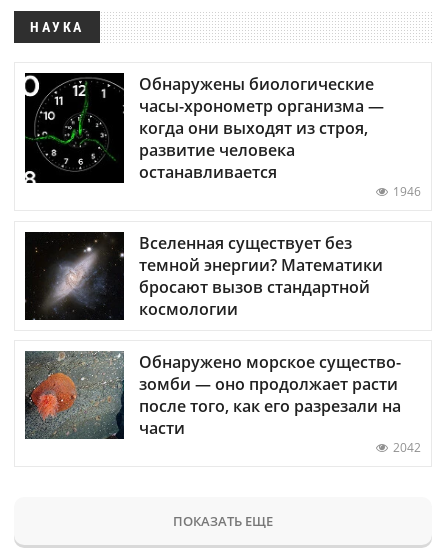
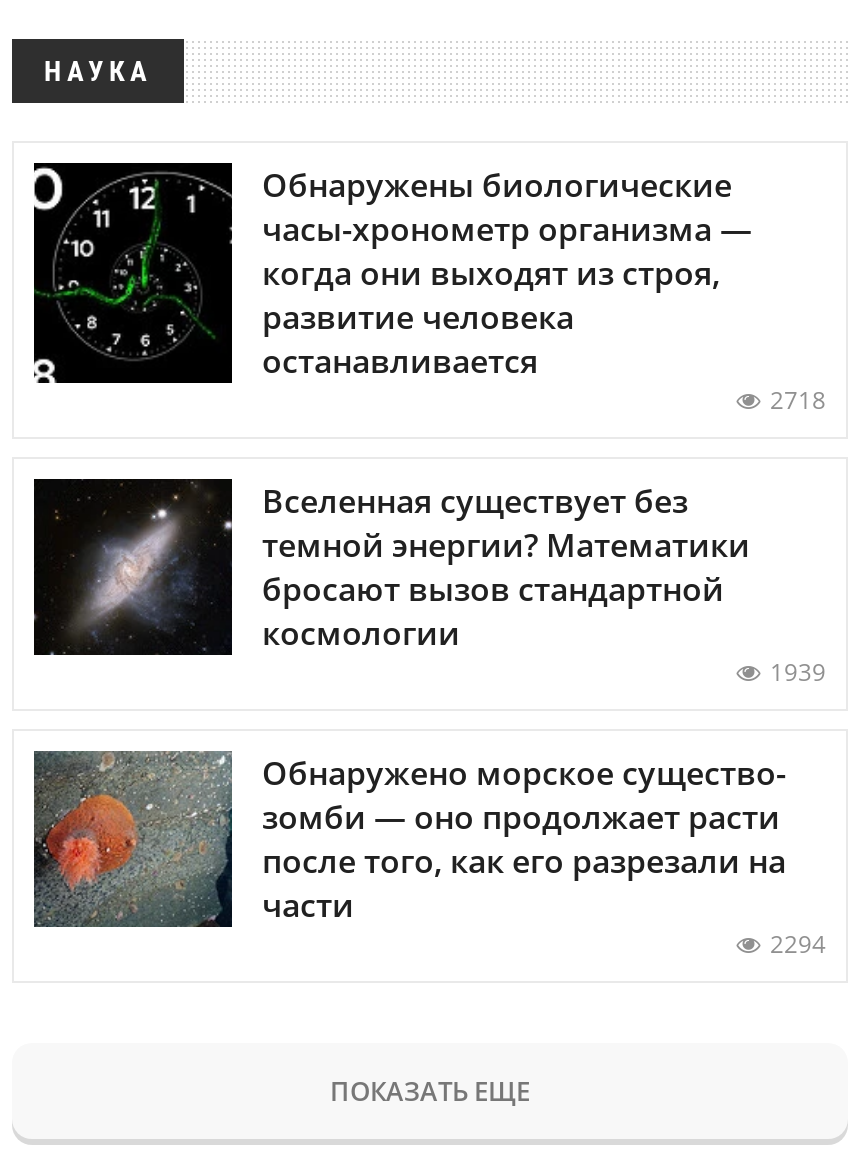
[393,183,421,200] 1946 -> [770,384,826,418] 2718
none -> [770,656,826,690] 1939
[393,439,421,456] 2042 -> [770,928,826,962] 2294

